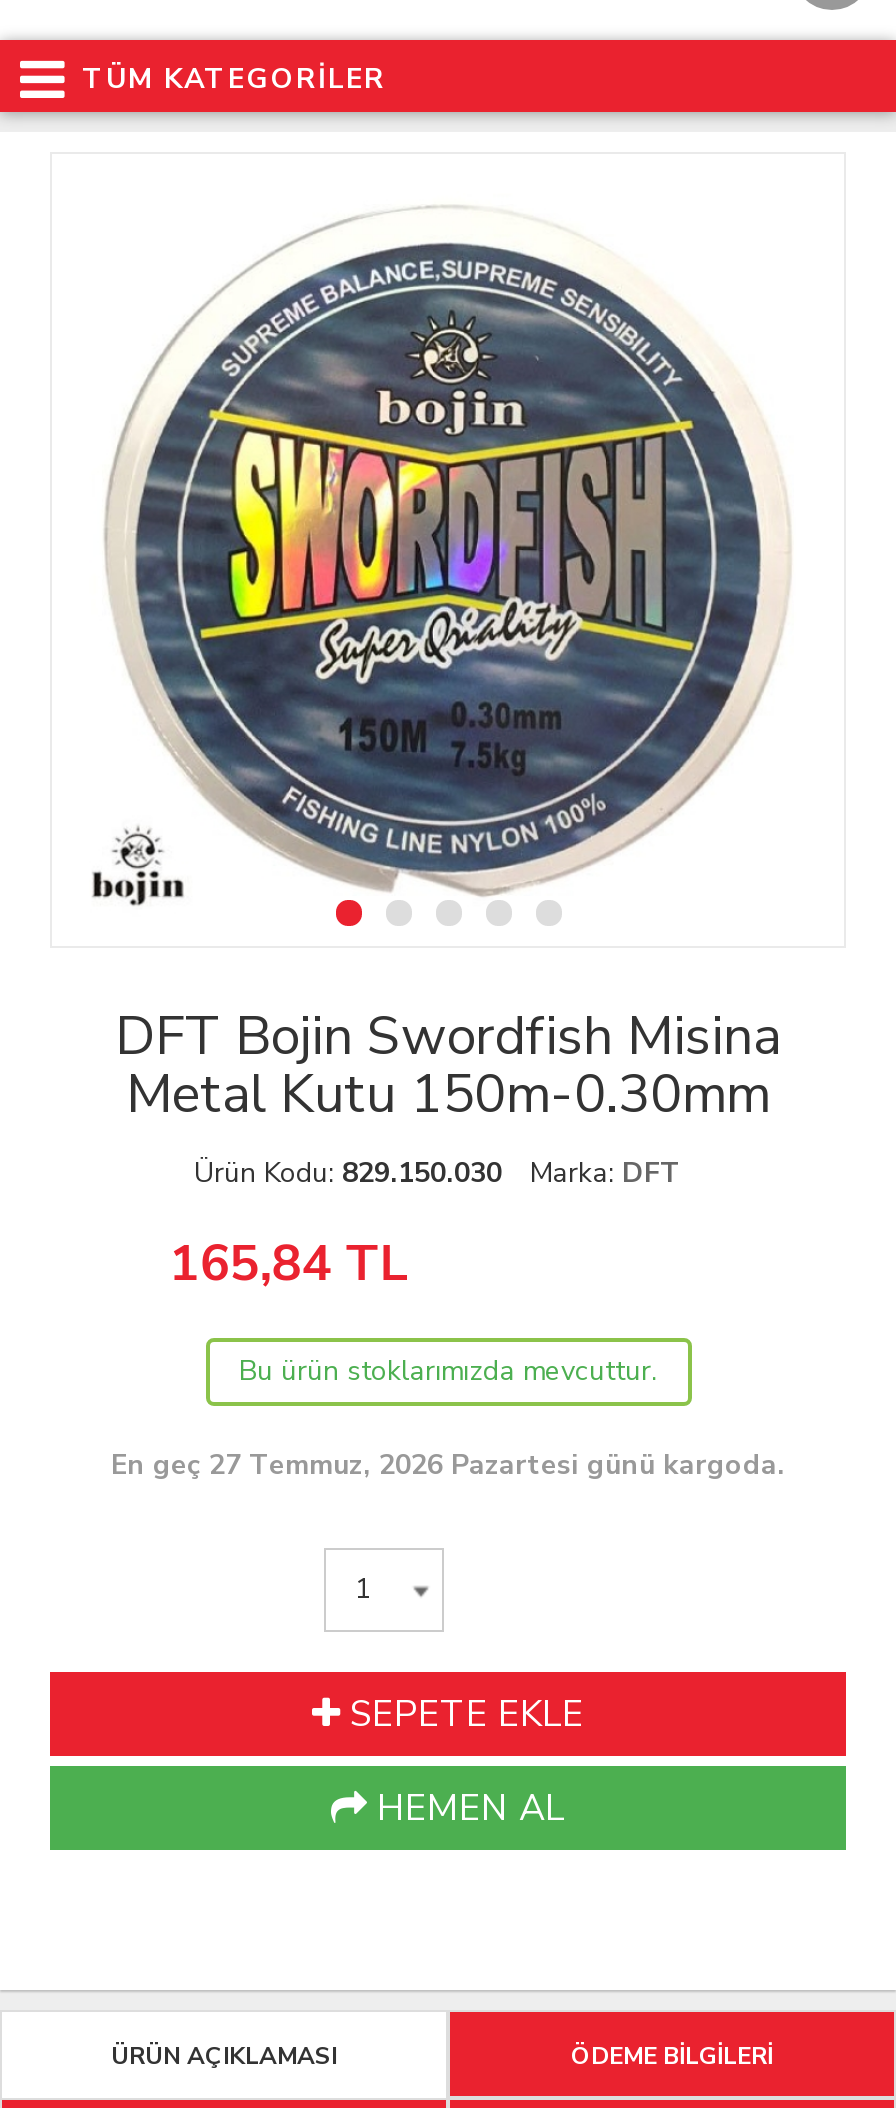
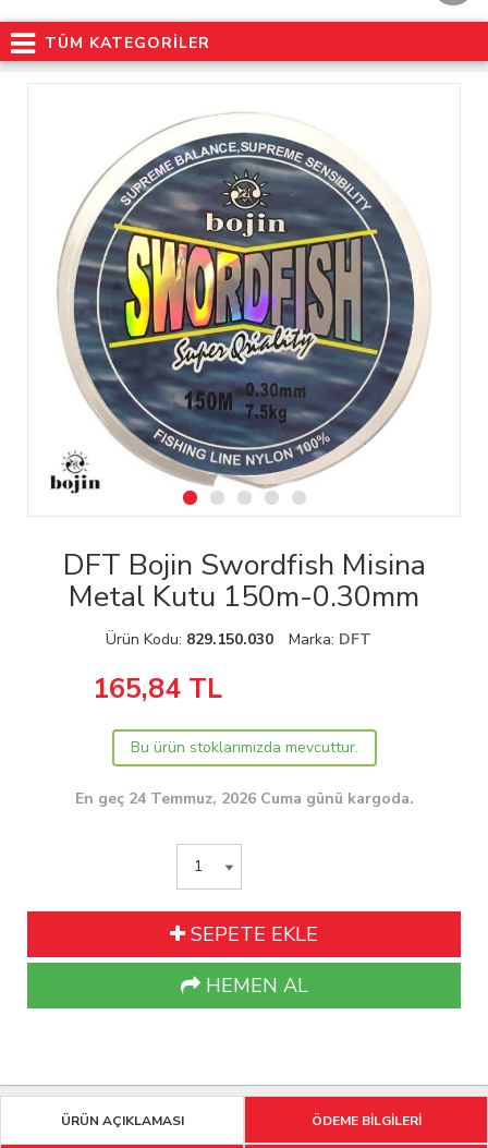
[111,1446,785,1484] En geç 27 Temmuz, 2026 Pazartesi günü kargoda. -> [75,788,413,809] En geç 24 Temmuz, 2026 Cuma günü kargoda.

